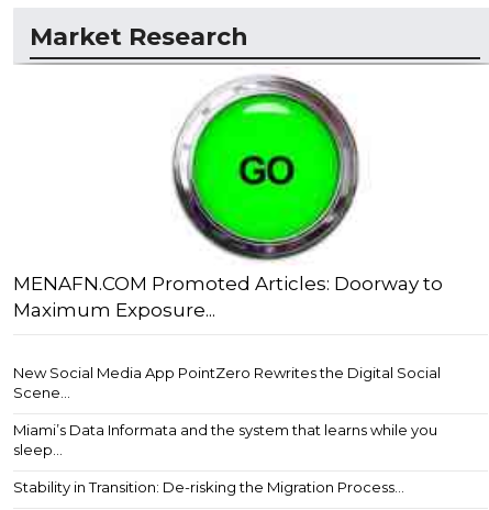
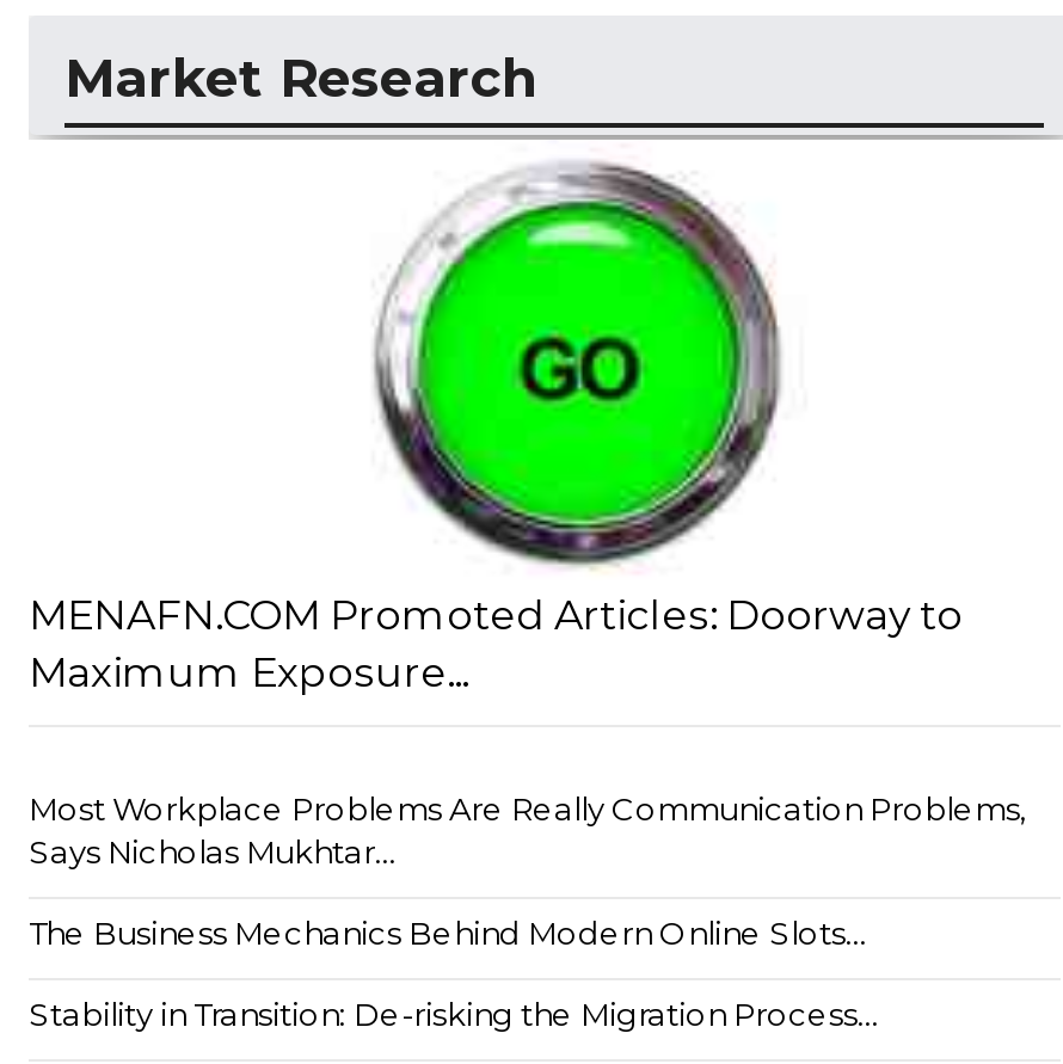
[13,364,441,402] New Social Media App PointZero Rewrites the Digital Social | Scene... -> [29,790,1027,872] Most Workplace Problems Are Really Communication Problems, | Says Nicholas Mukhtar...
[13,421,437,459] Miami’s Data Informata and the system that learns while you | sleep... -> [29,914,867,953] The Business Mechanics Behind Modern Online Slots...

